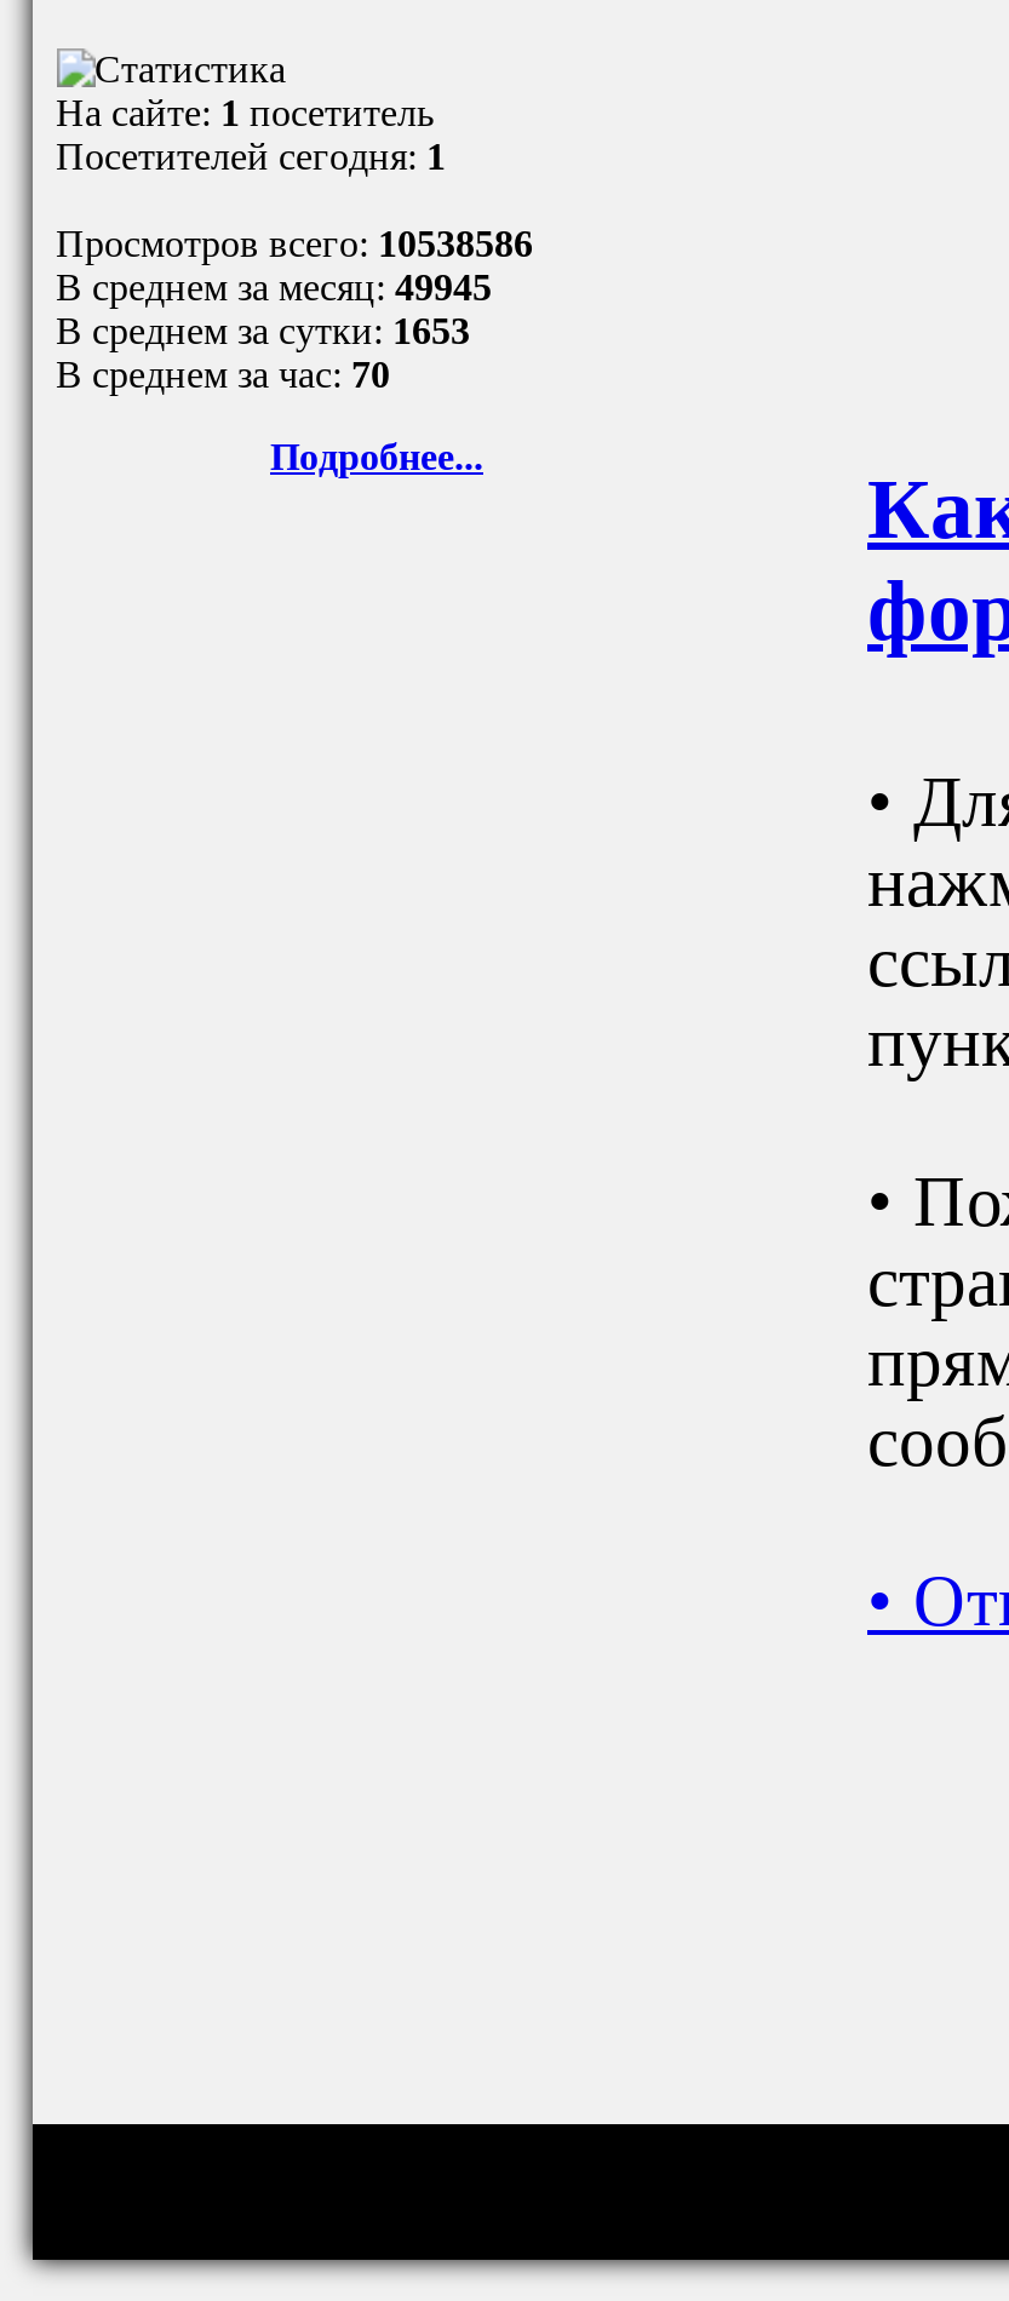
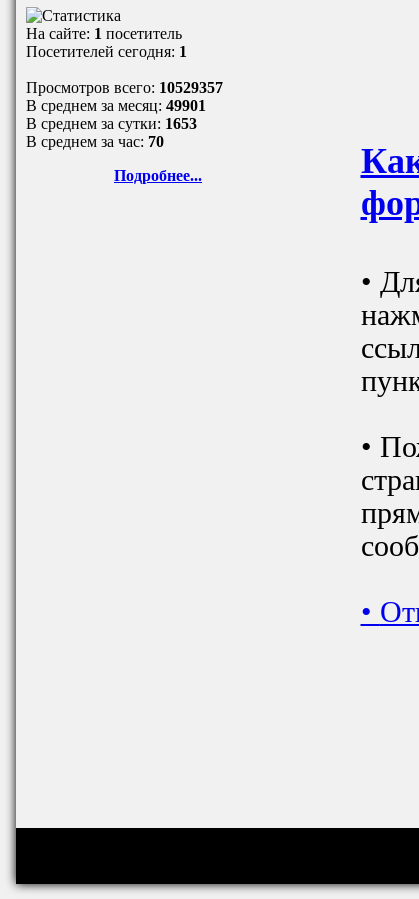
[56,223,533,264] Просмотров всего: 10538586 -> [25,79,222,96] Просмотров всего: 10529357
[56,266,492,308] В среднем за месяц: 49945 -> [25,97,205,114] В среднем за месяц: 49901

